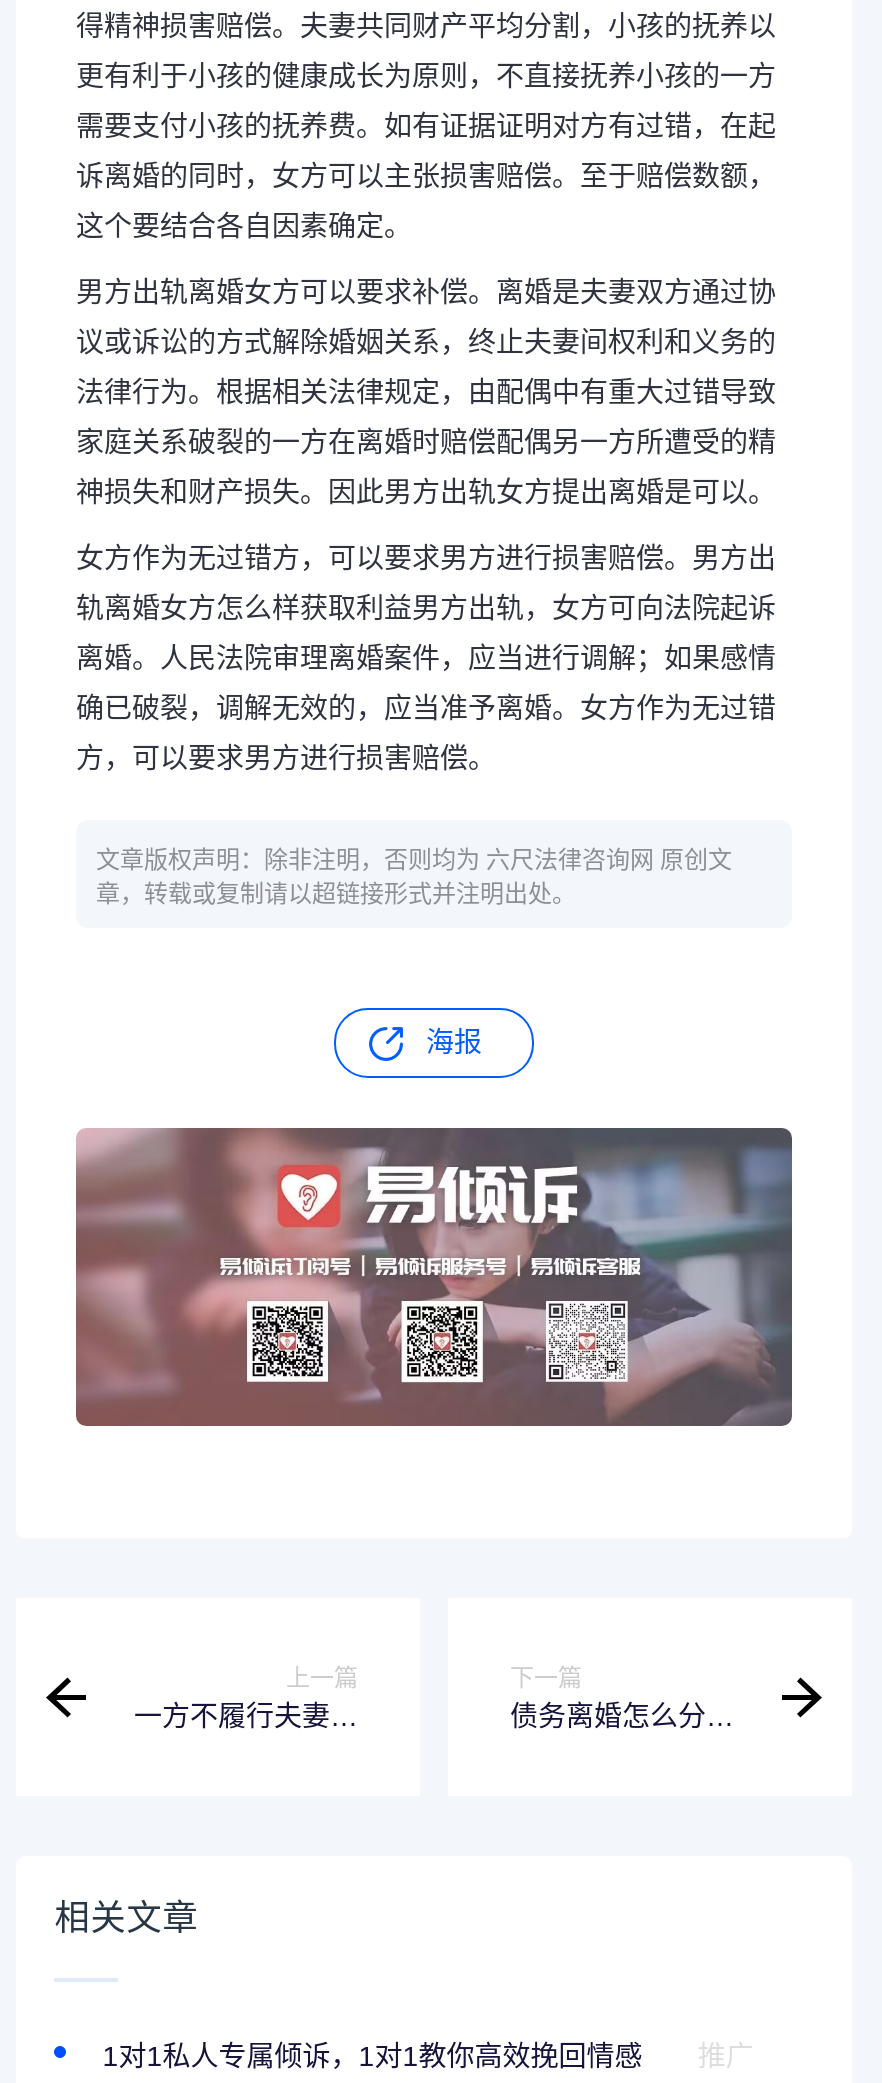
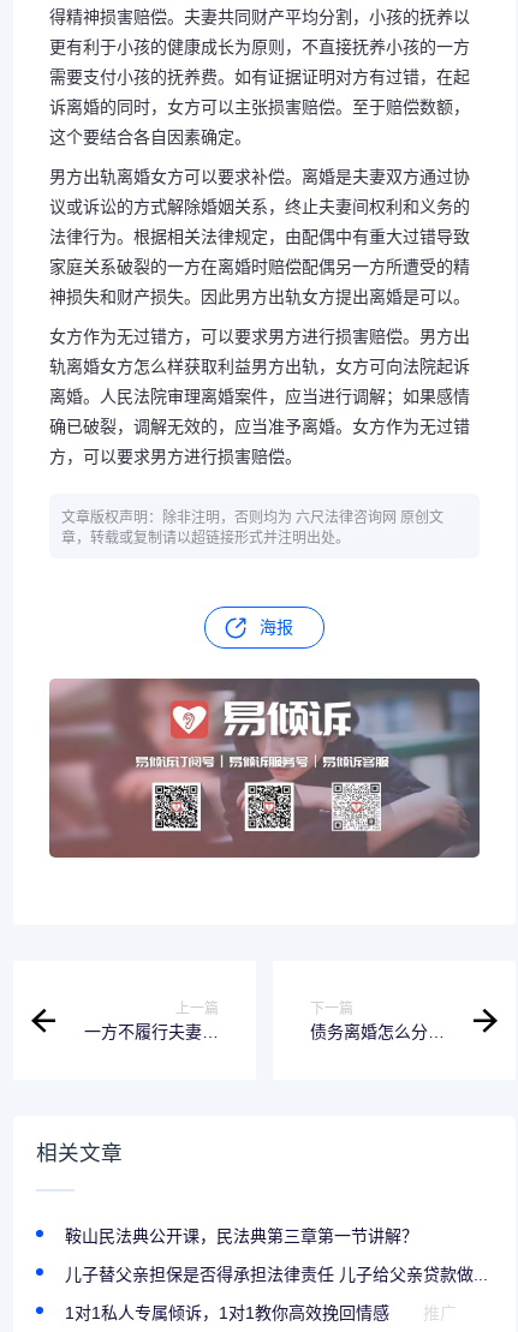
none -> [65,1226,488,1284] 鞍山民法典公开课，民法典第三章第一节讲解？ | 儿子替父亲担保是否得承担法律责任 儿子给父亲贷款做...

